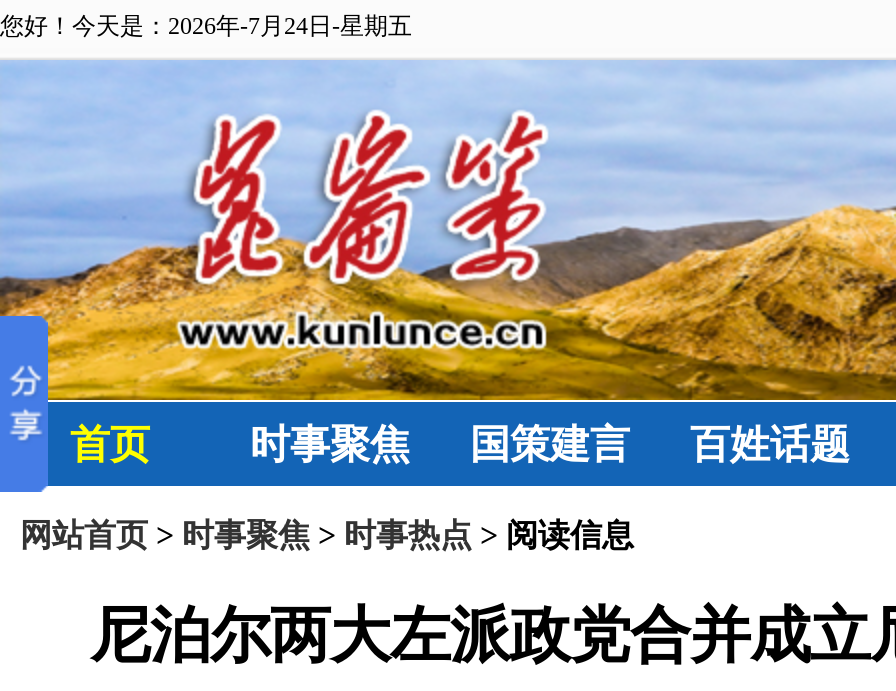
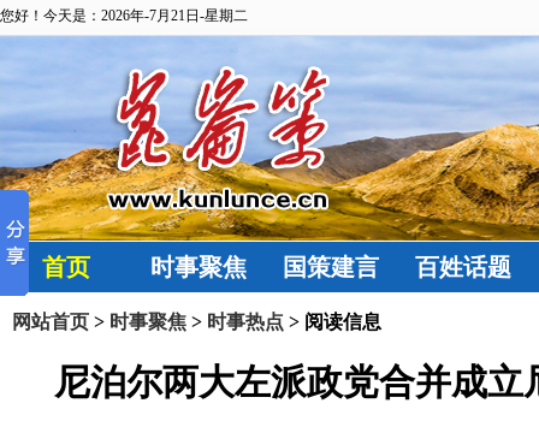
[0,12,412,40] 您好！今天是：2026年-7月24日-星期五 -> [0,7,248,24] 您好！今天是：2026年-7月21日-星期二

